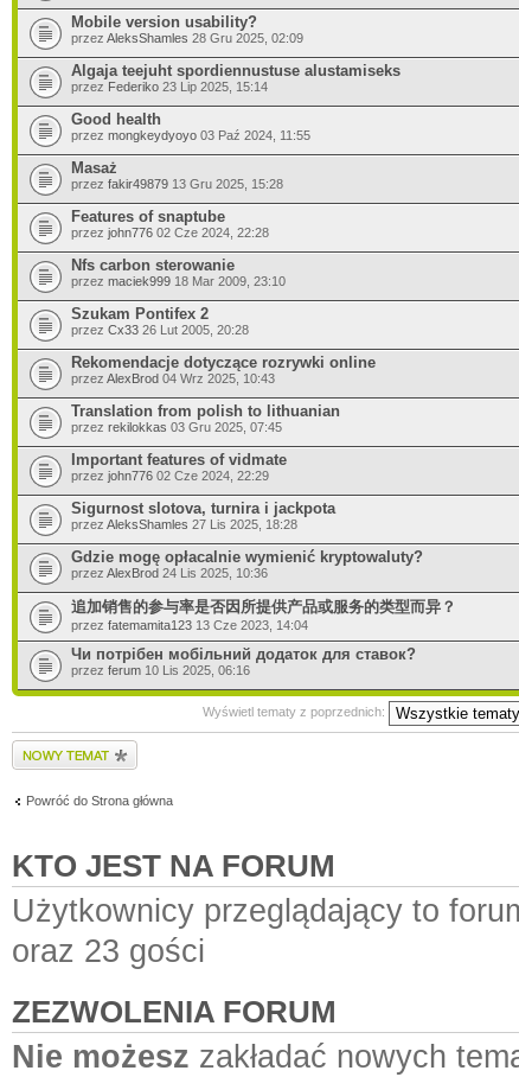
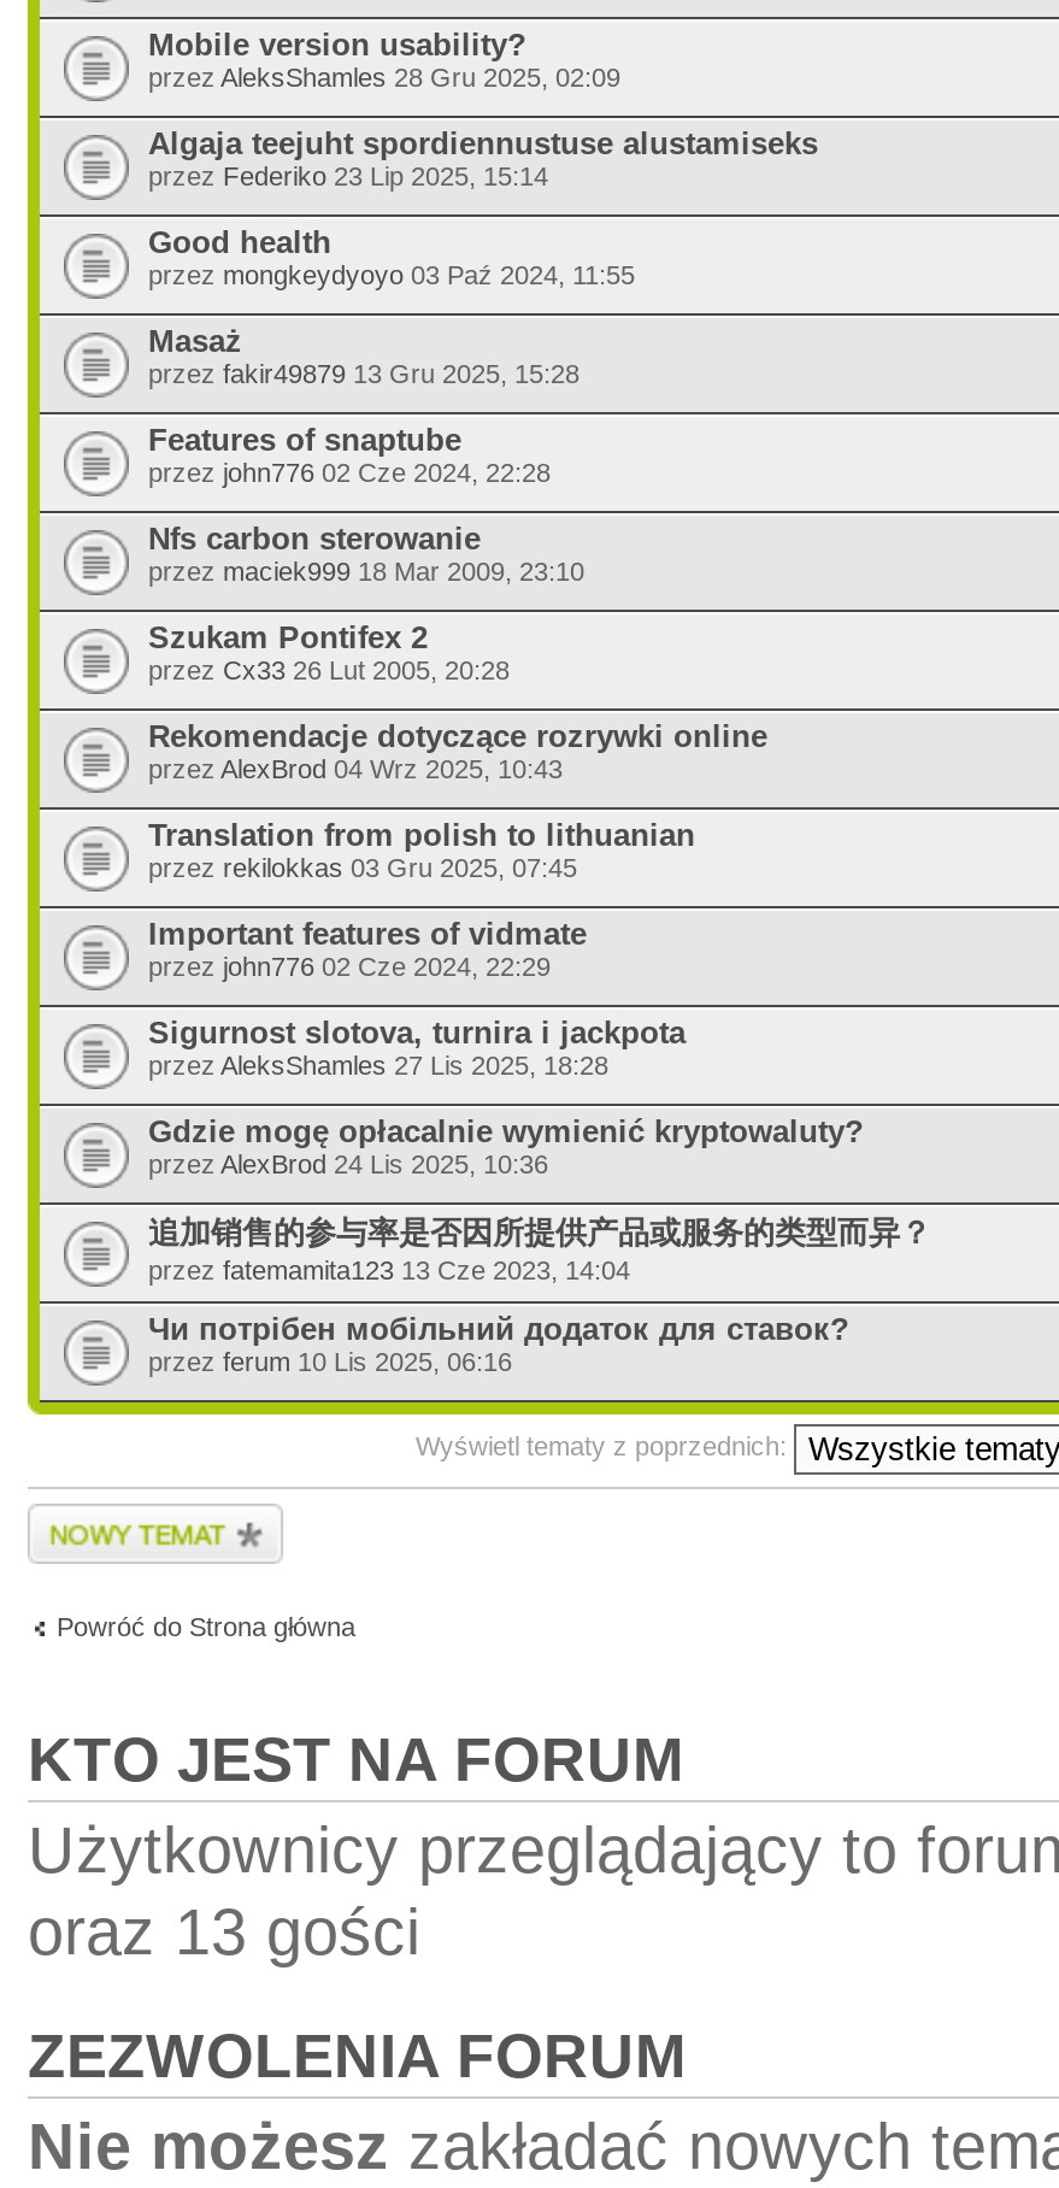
[12,933,205,968] oraz 23 gości -> [28,1895,420,1968] oraz 13 gości

